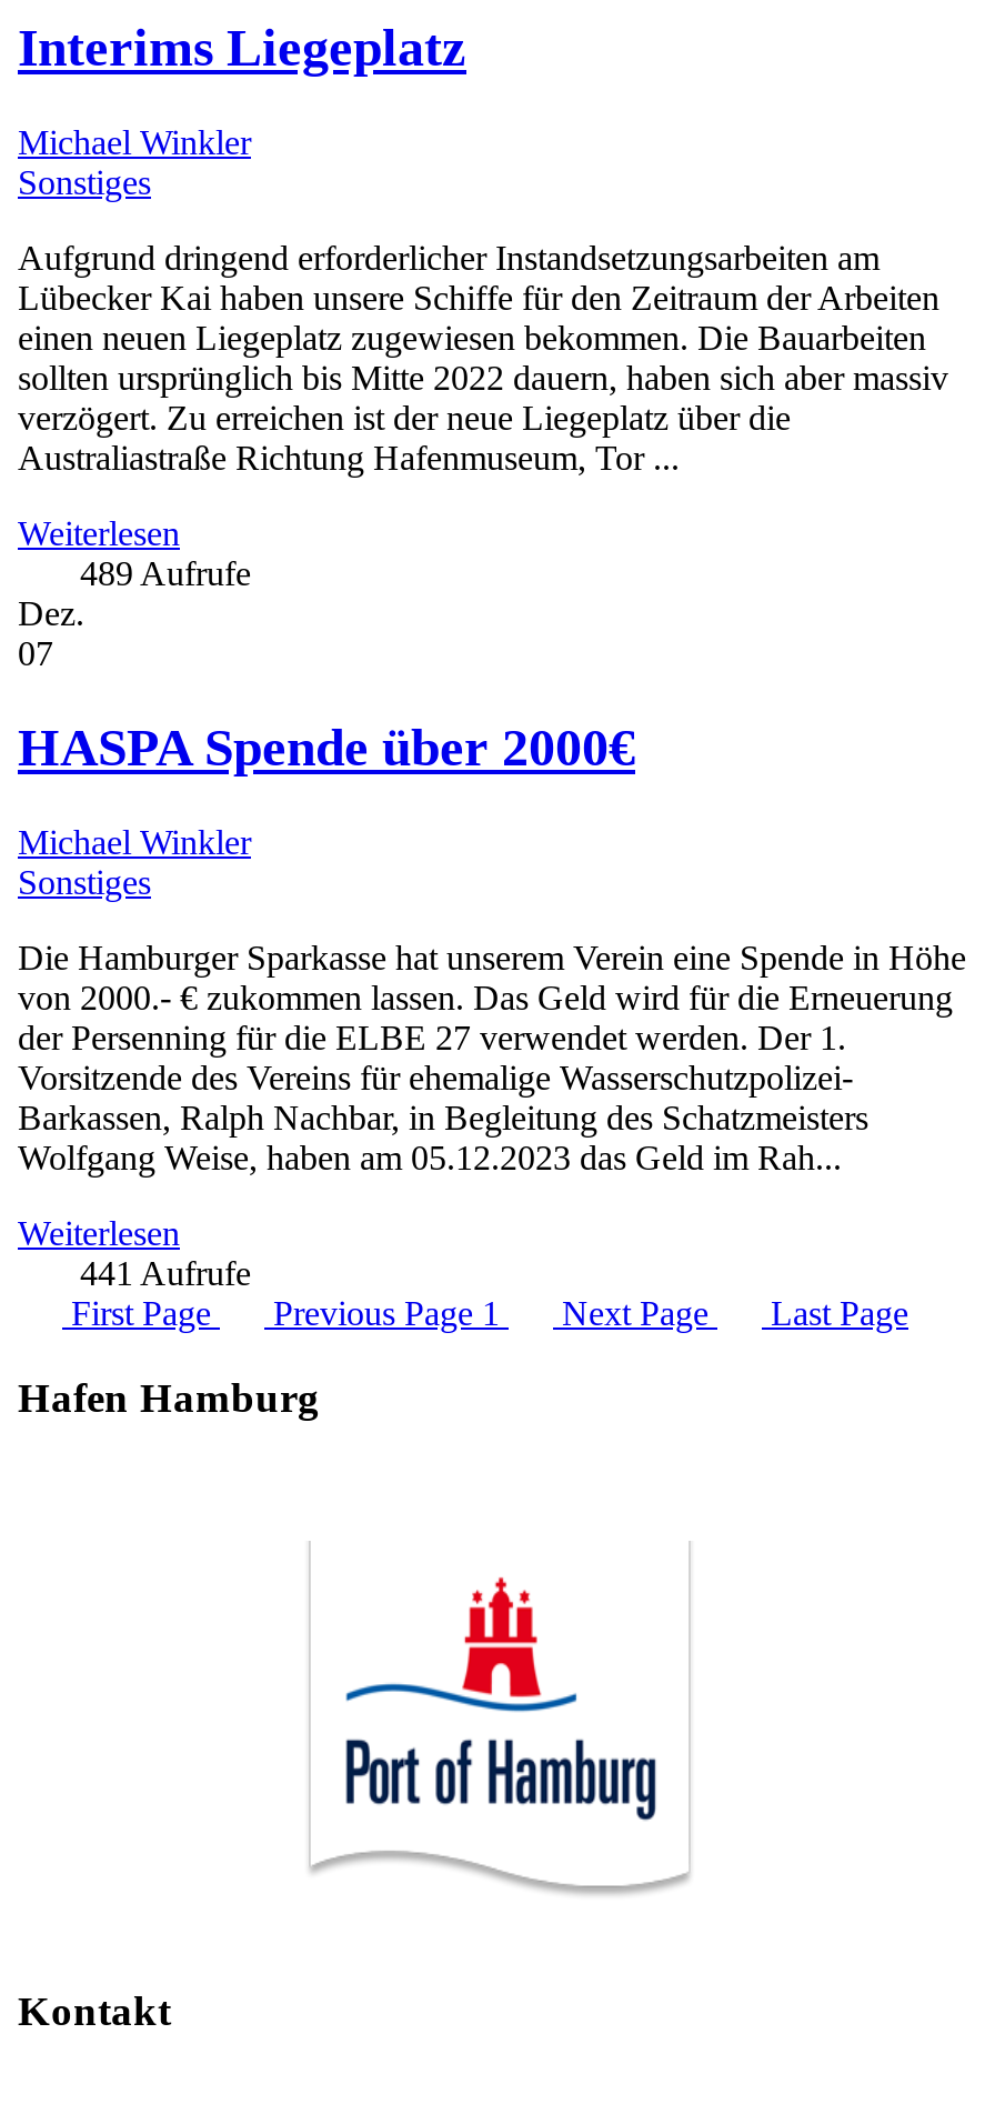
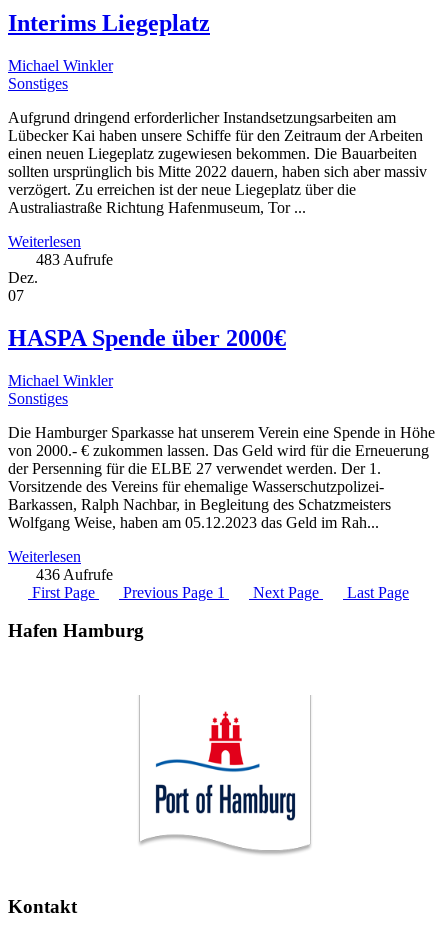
[62,554,251,592] 489 Aufrufe -> [28,251,113,268] 483 Aufrufe
[62,1253,251,1291] 441 Aufrufe -> [28,566,113,583] 436 Aufrufe

